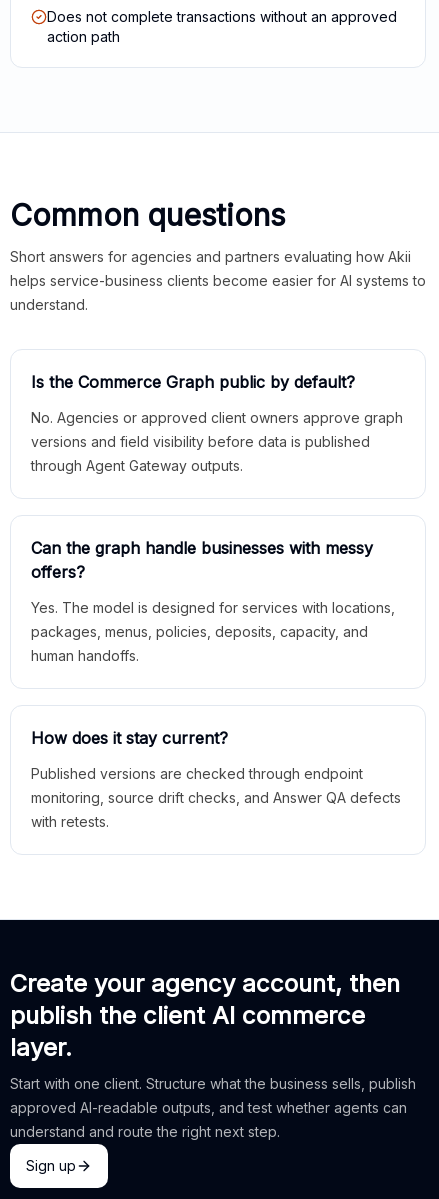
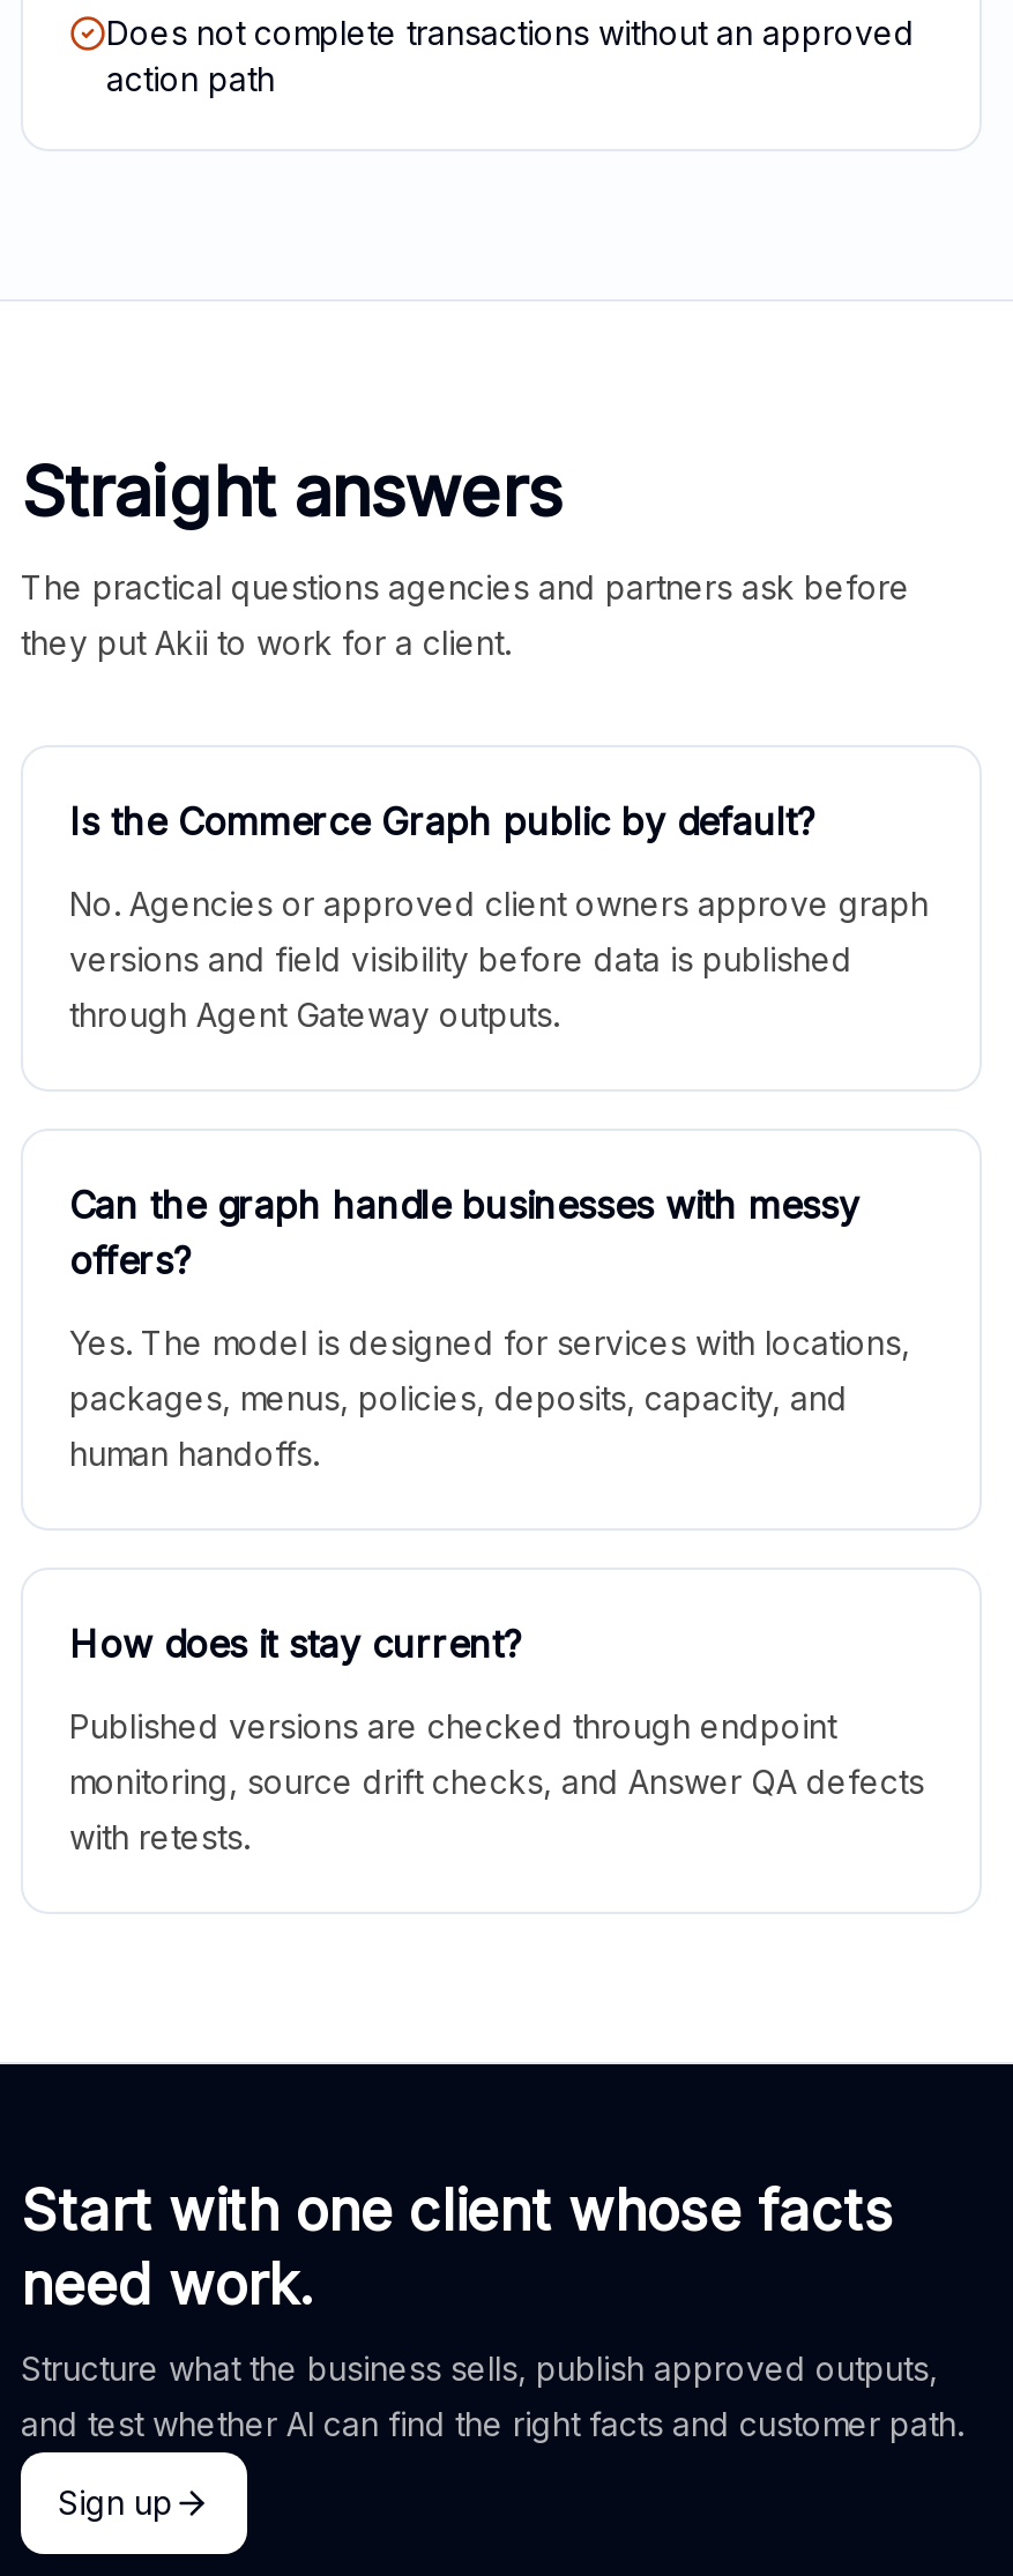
[10,197,426,313] Common questions | Short answers for agencies and partners evaluating how Akii | helps service-business clients become easier for AI systems to | understand. -> [21,449,910,662] Straight answers | The practical questions agencies and partners ask before | they put Akii to work for a client.
[10,969,416,1140] Create your agency account, then | publish the client AI commerce | layer. | Start with one client. Structure what the business sells, publish | approved AI-readable outputs, and test whether agents can | understand and route the right next step. -> [21,2177,963,2443] Start with one client whose facts | need work. | Structure what the business sells, publish approved outputs, | and test whether AI can find the right facts and customer path.

